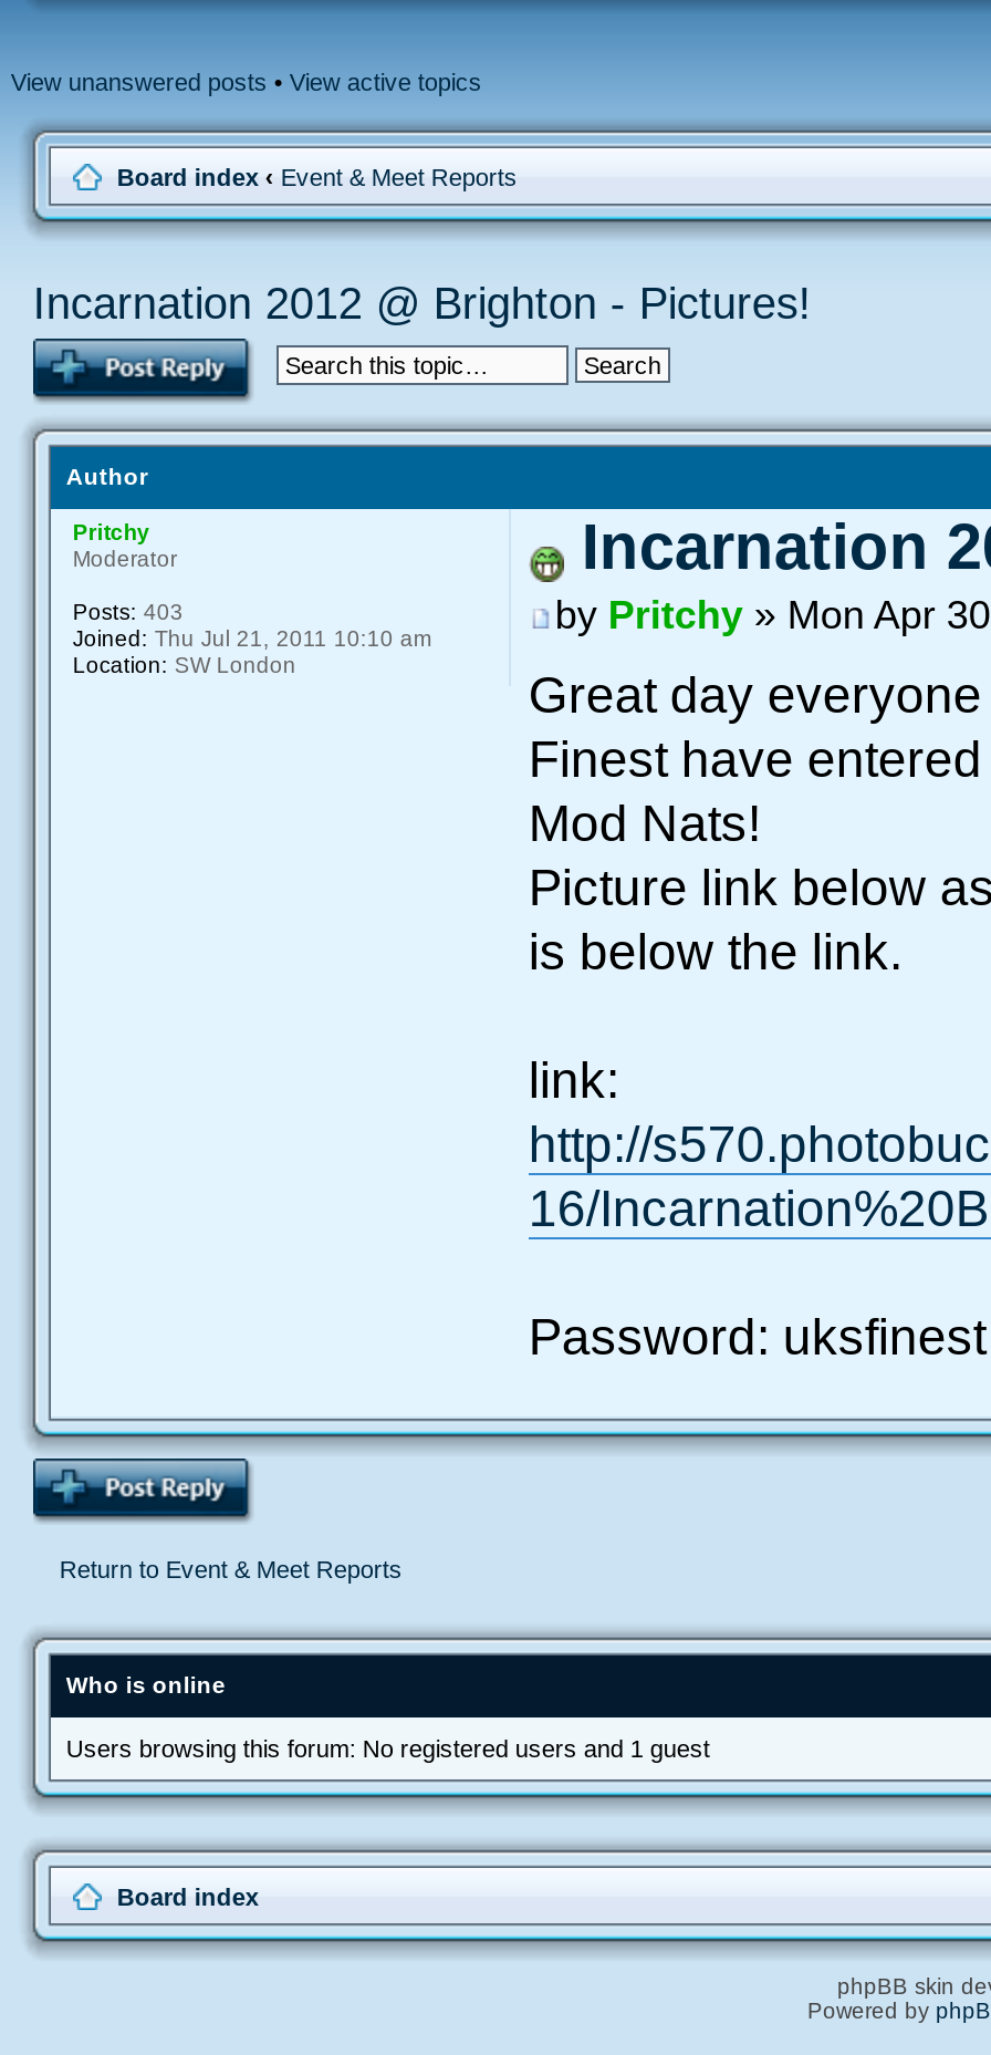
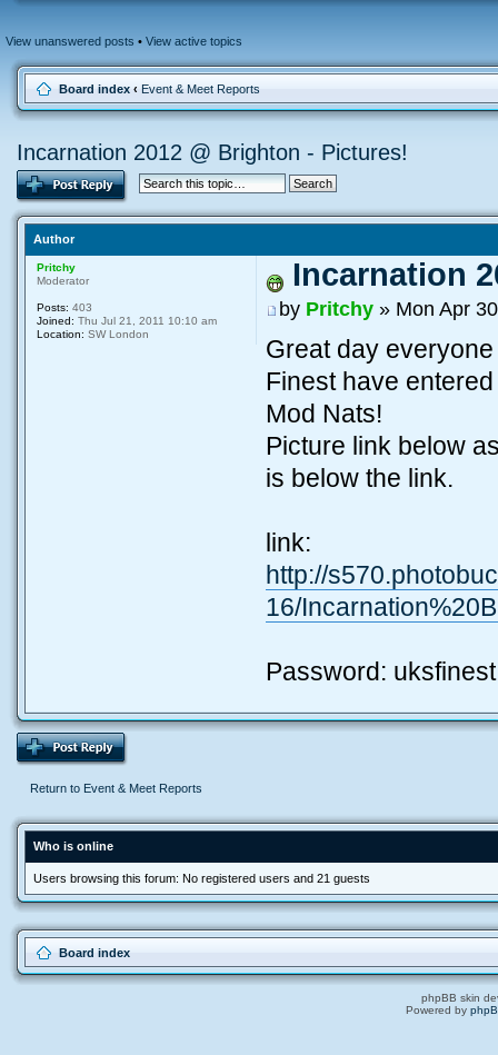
[66,1734,710,1761] Users browsing this forum: No registered users and 1 guest -> [33,871,370,884] Users browsing this forum: No registered users and 21 guests

